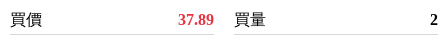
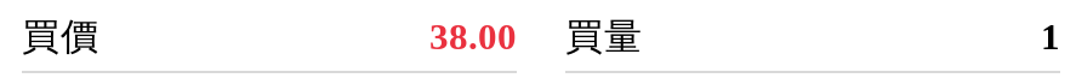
[178,11,266,28] 37.89 買量 -> [429,16,643,56] 38.00 買量
[430,11,438,28] 2 -> [1041,16,1060,56] 1

